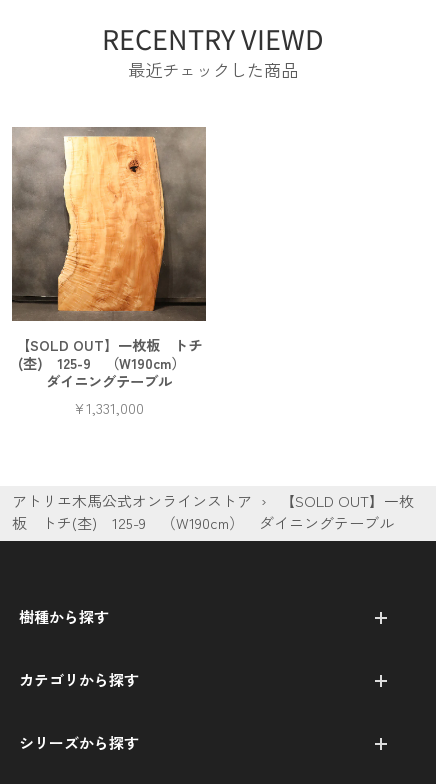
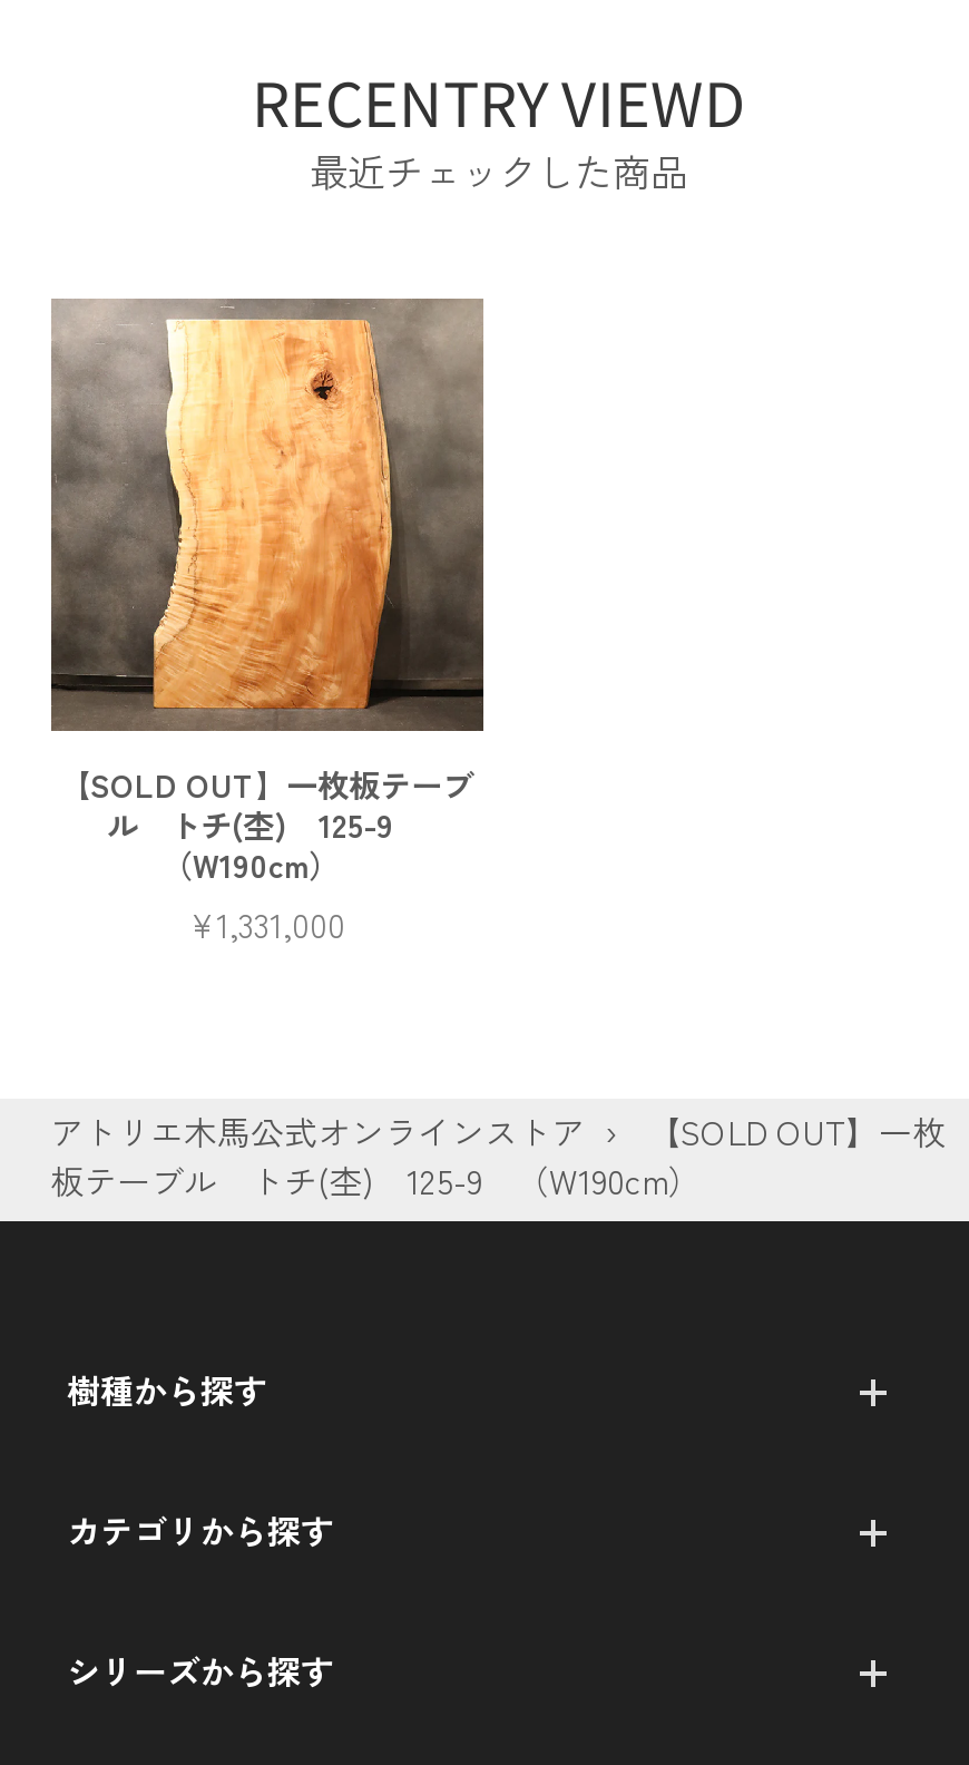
[15,334,201,391] 【SOLD OUT】一枚板 トチ | (杢) 125-9 （W190cm） | ダイニングテーブル -> [59,759,473,886] 【SOLD OUT】一枚板テーブ | ル トチ(杢) 125-9 | （W190cm）
[11,512,393,533] 板 トチ(杢) 125-9 （W190cm） ダイニングテーブル -> [50,1156,734,1203] 板テーブル トチ(杢) 125-9 （W190cm）

